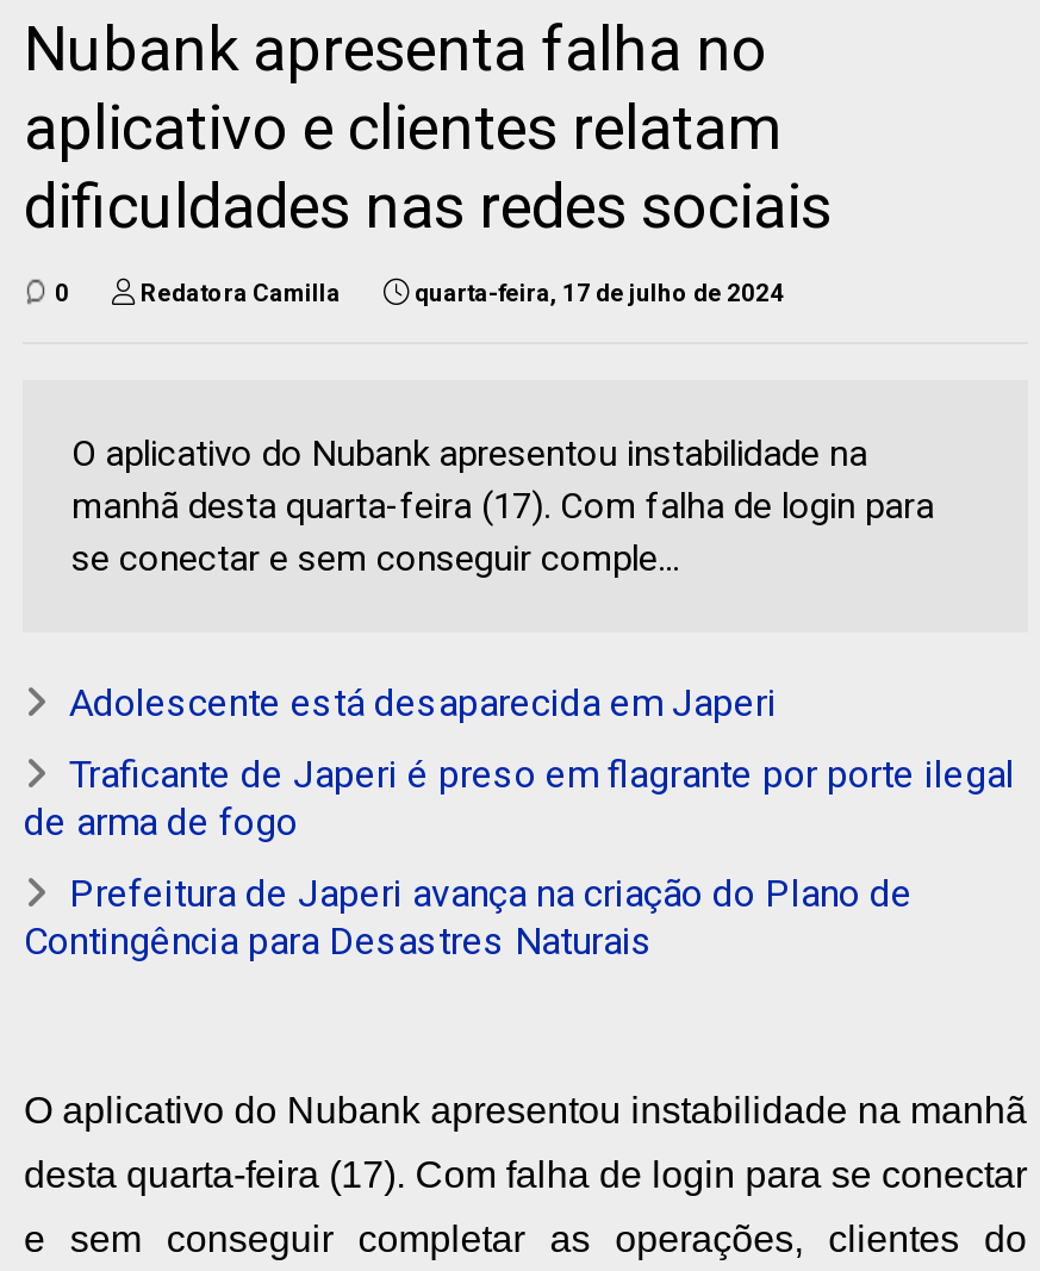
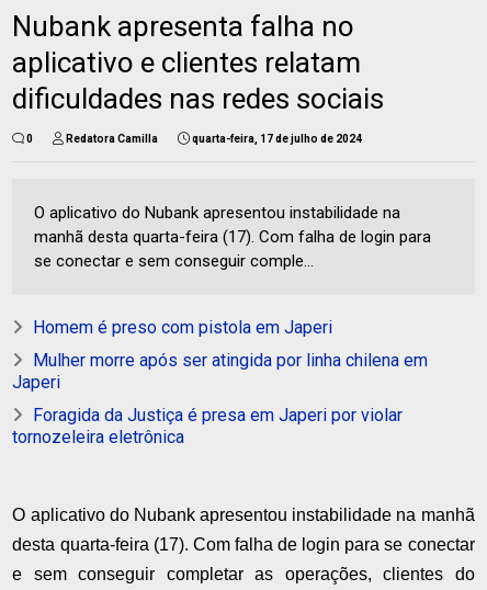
[69,679,776,725] Adolescente está desaparecida em Japeri -> [33,317,333,337] Homem é preso com pistola em Japeri
[24,751,1015,844] Traficante de Japeri é preso em flagrante por porte ilegal | de arma de fogo -> [13,350,428,392] Mulher morre após ser atingida por linha chilena em | Japeri
[24,870,912,963] Prefeitura de Japeri avança na criação do Plano de | Contingência para Desastres Naturais -> [13,404,403,447] Foragida da Justiça é presa em Japeri por violar | tornozeleira eletrônica

